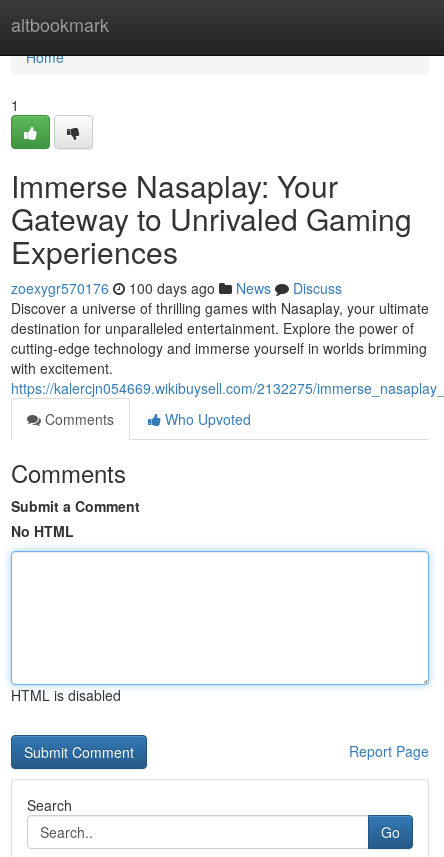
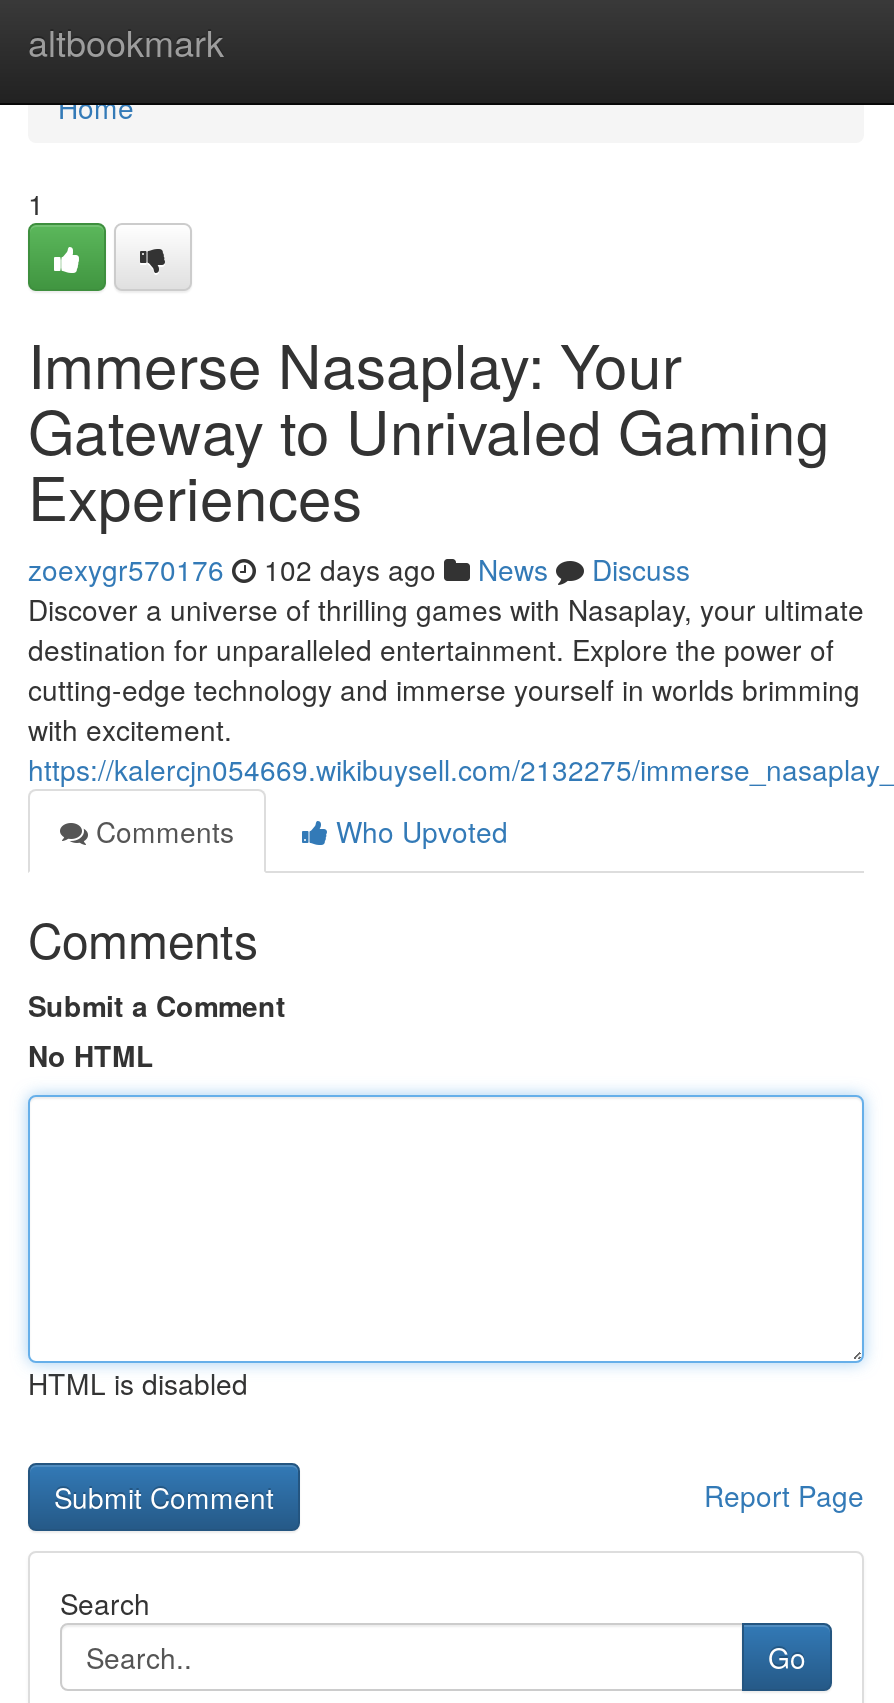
[11,278,342,298] zoexygr570176 100 days ago News Discuss -> [28,549,690,589] zoexygr570176 102 days ago News Discuss

